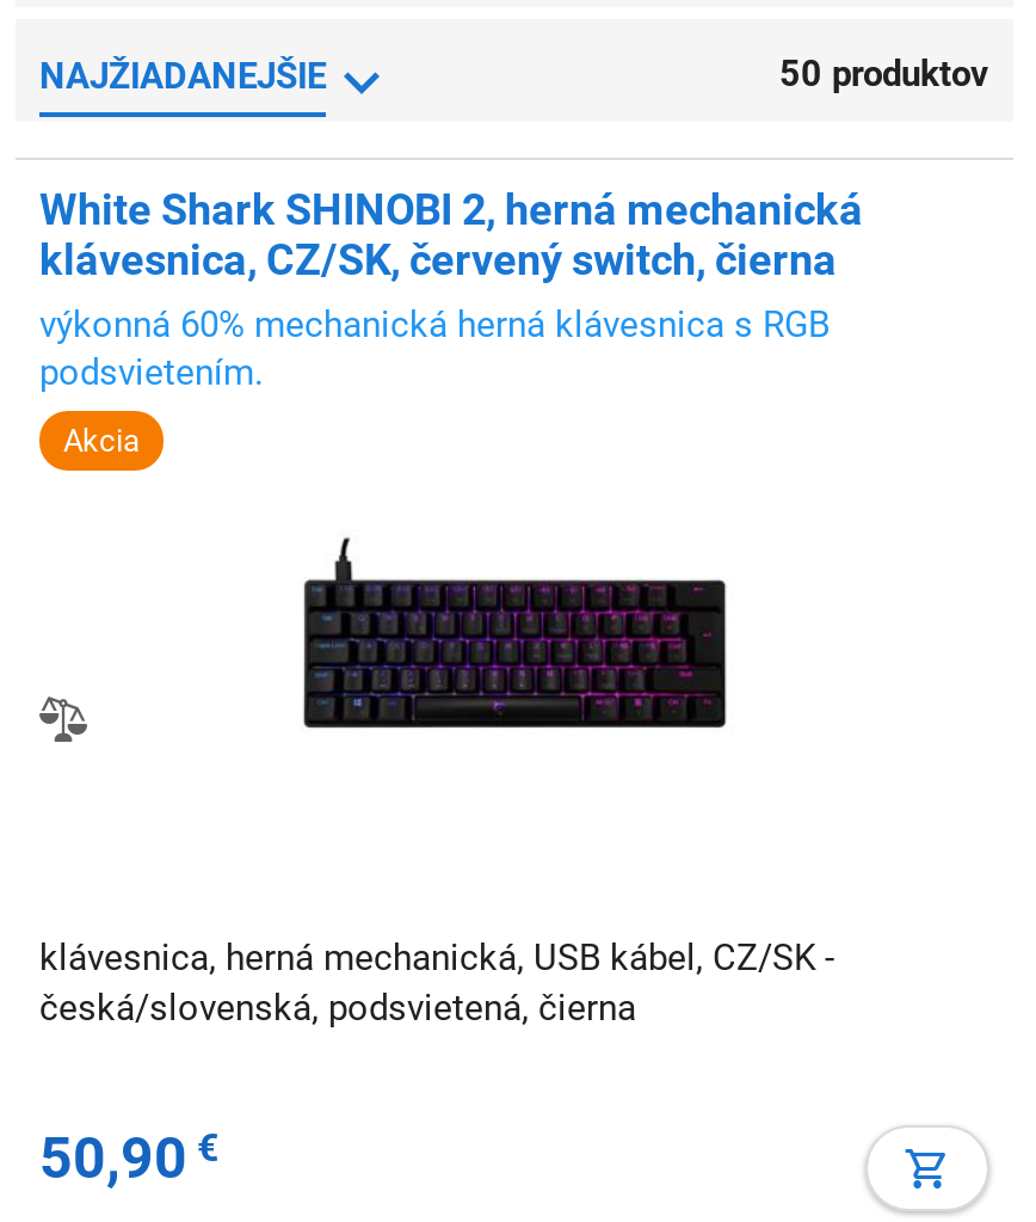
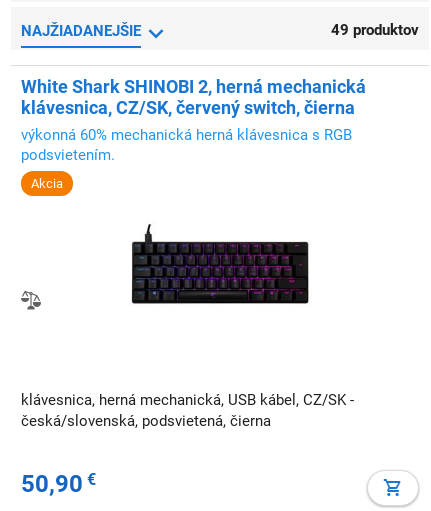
[779,53,989,96] 50 produktov -> [331,21,419,39] 49 produktov

